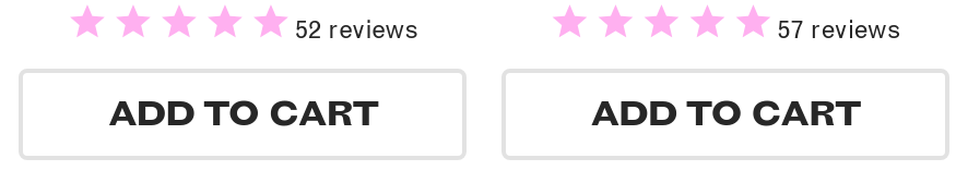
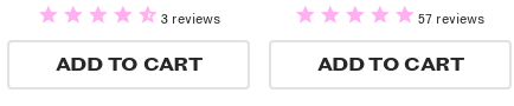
[295,13,418,44] 52 reviews -> [161,10,220,27] 3 reviews

